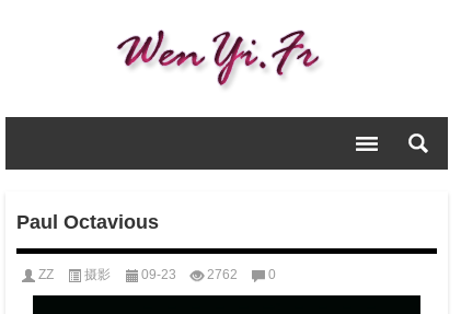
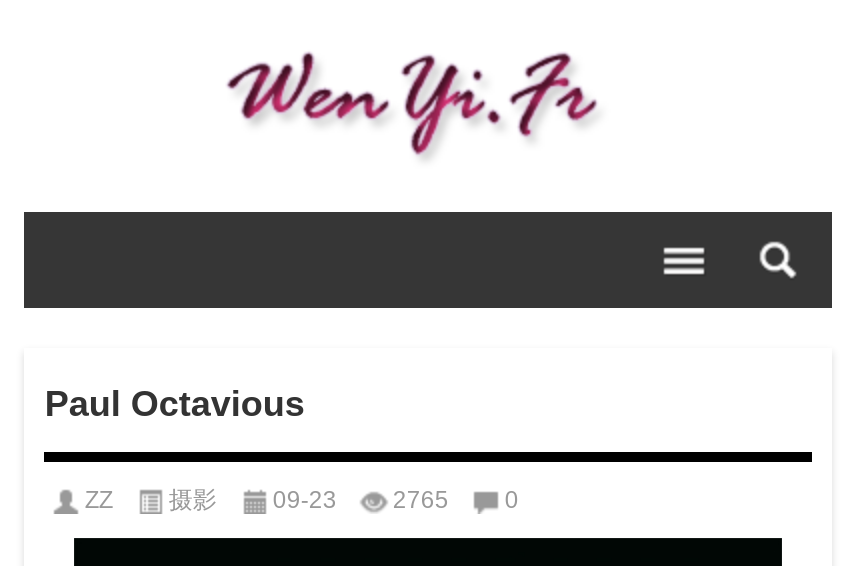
[39,266,276,282] ZZ 摄影 09-23 2762 0 -> [85,485,519,513] ZZ 摄影 09-23 2765 0

